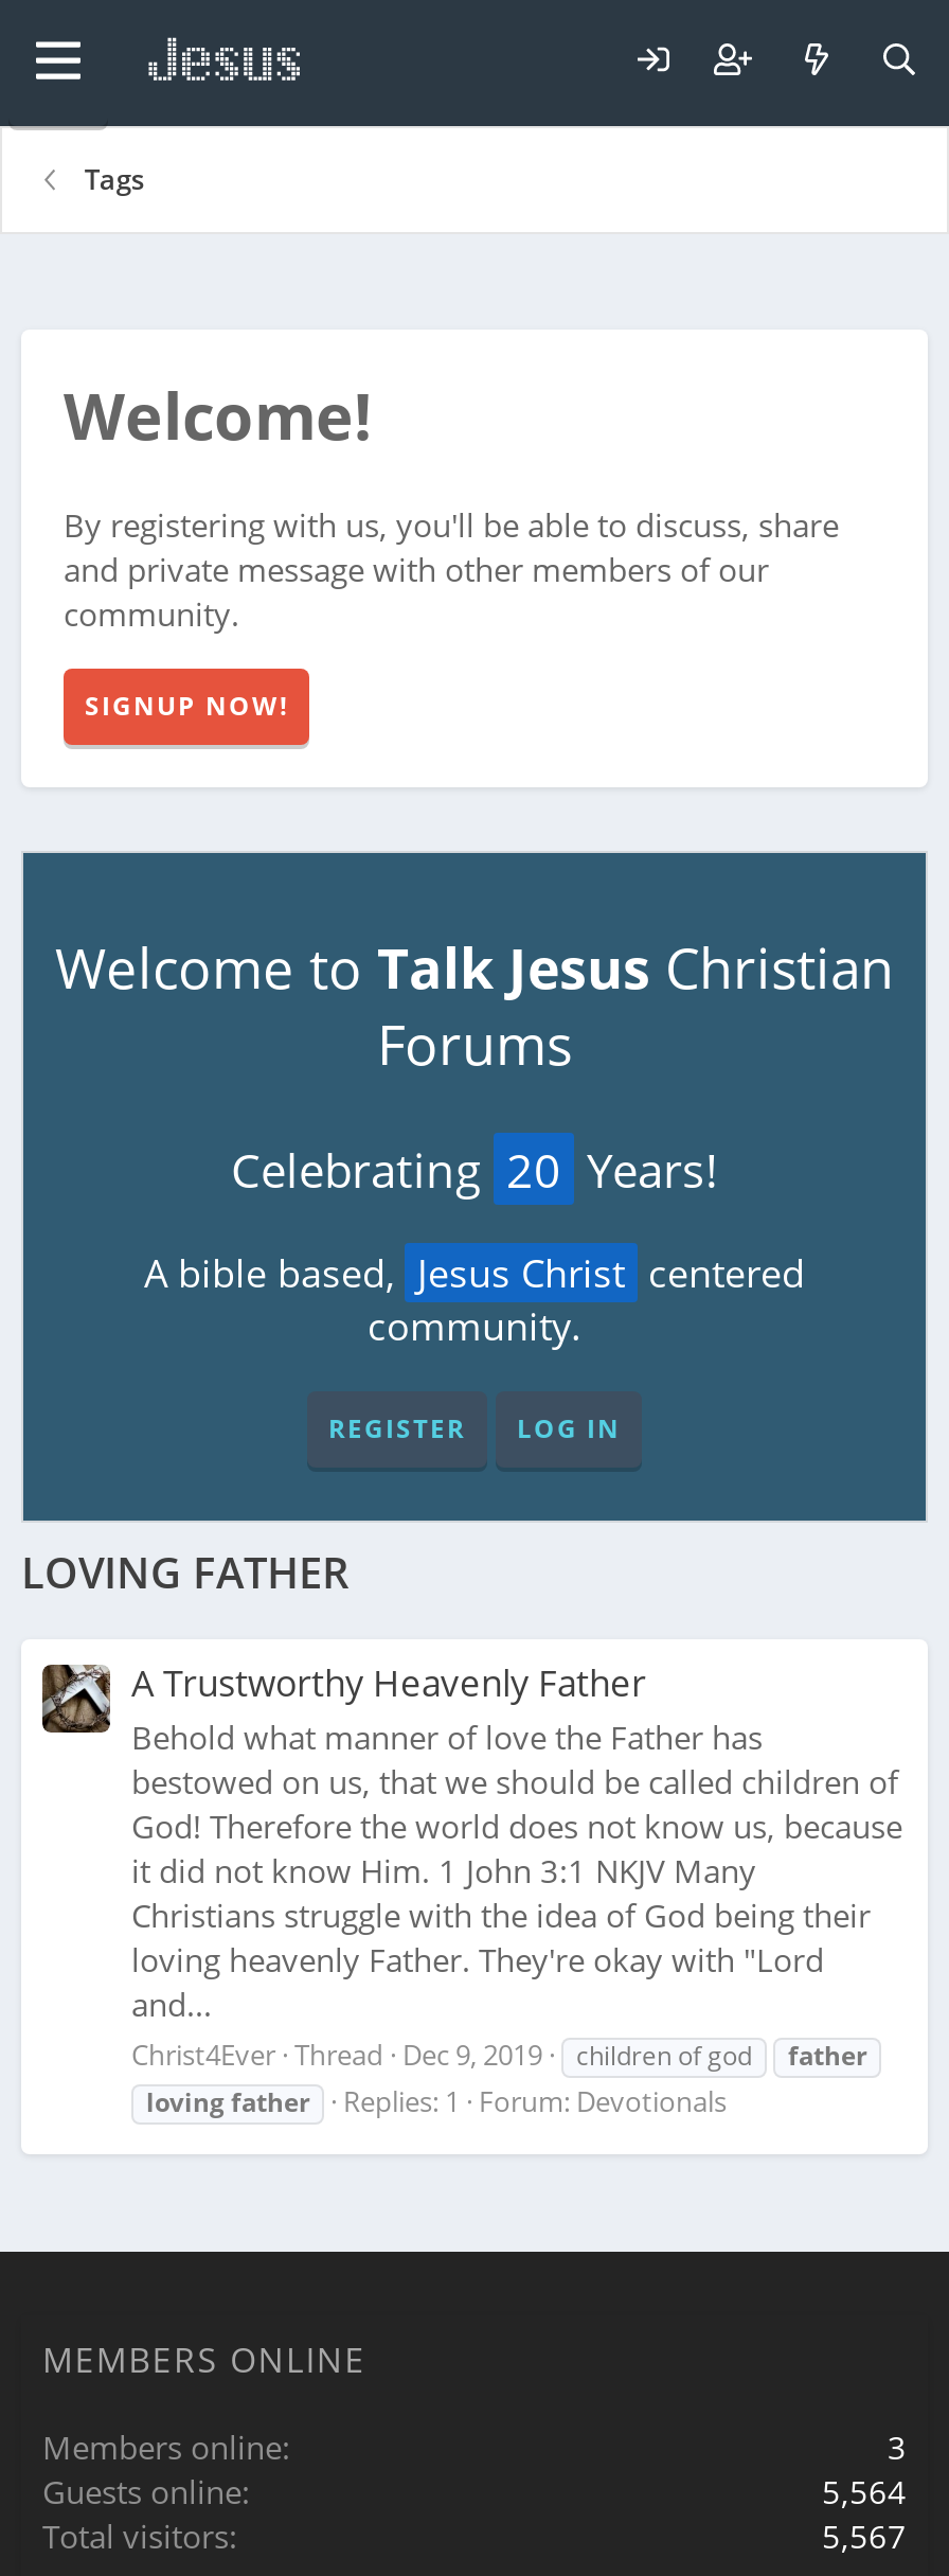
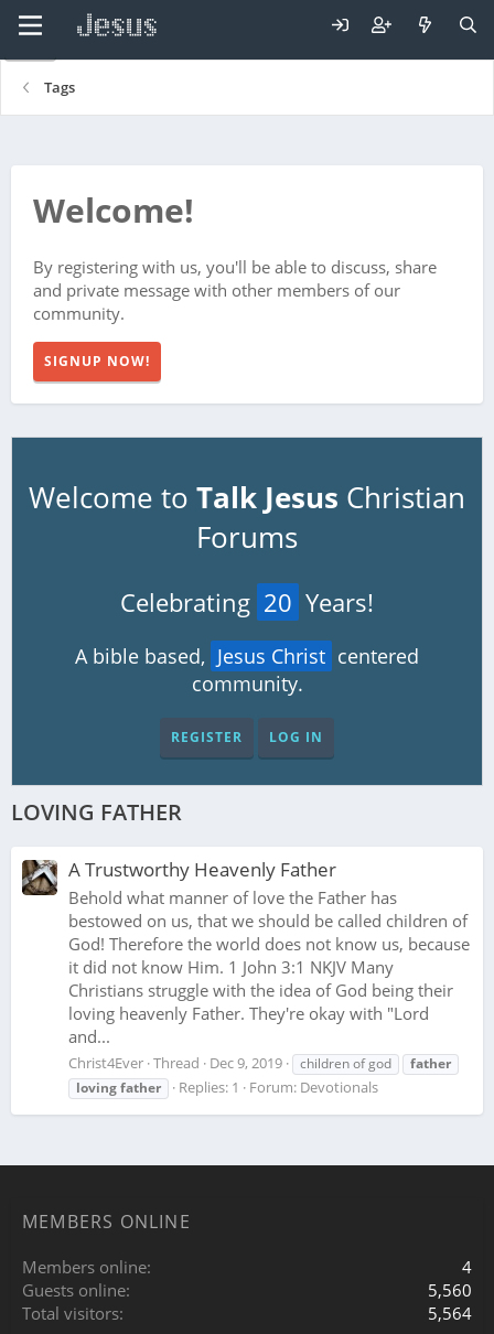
[888,2425,907,2468] 3 -> [462,1256,472,1278] 4
[822,2470,907,2512] 5,564 -> [428,1279,472,1301] 5,560
[822,2514,907,2557] 5,567 -> [428,1302,472,1324] 5,564

